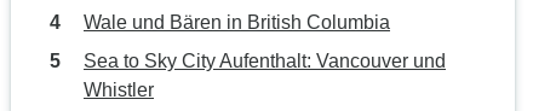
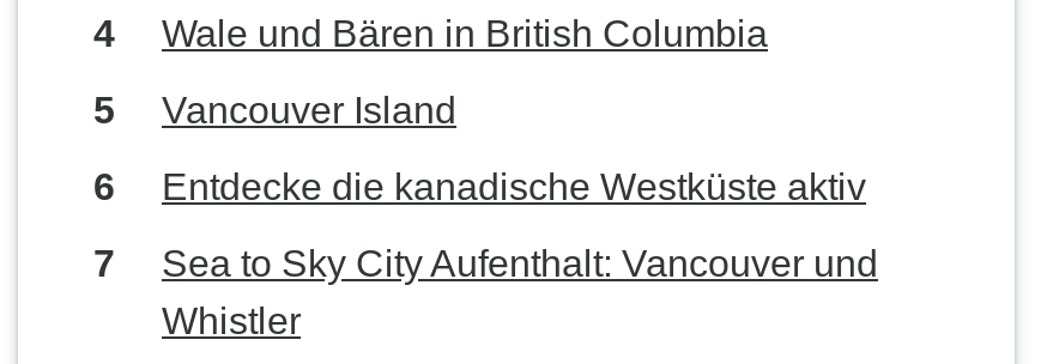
none -> [162,90,866,207] Vancouver Island | Entdecke die kanadische Westküste aktiv

